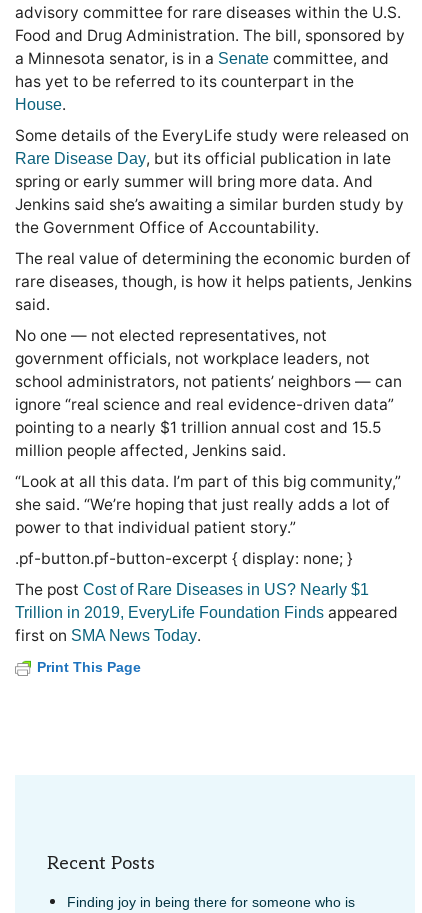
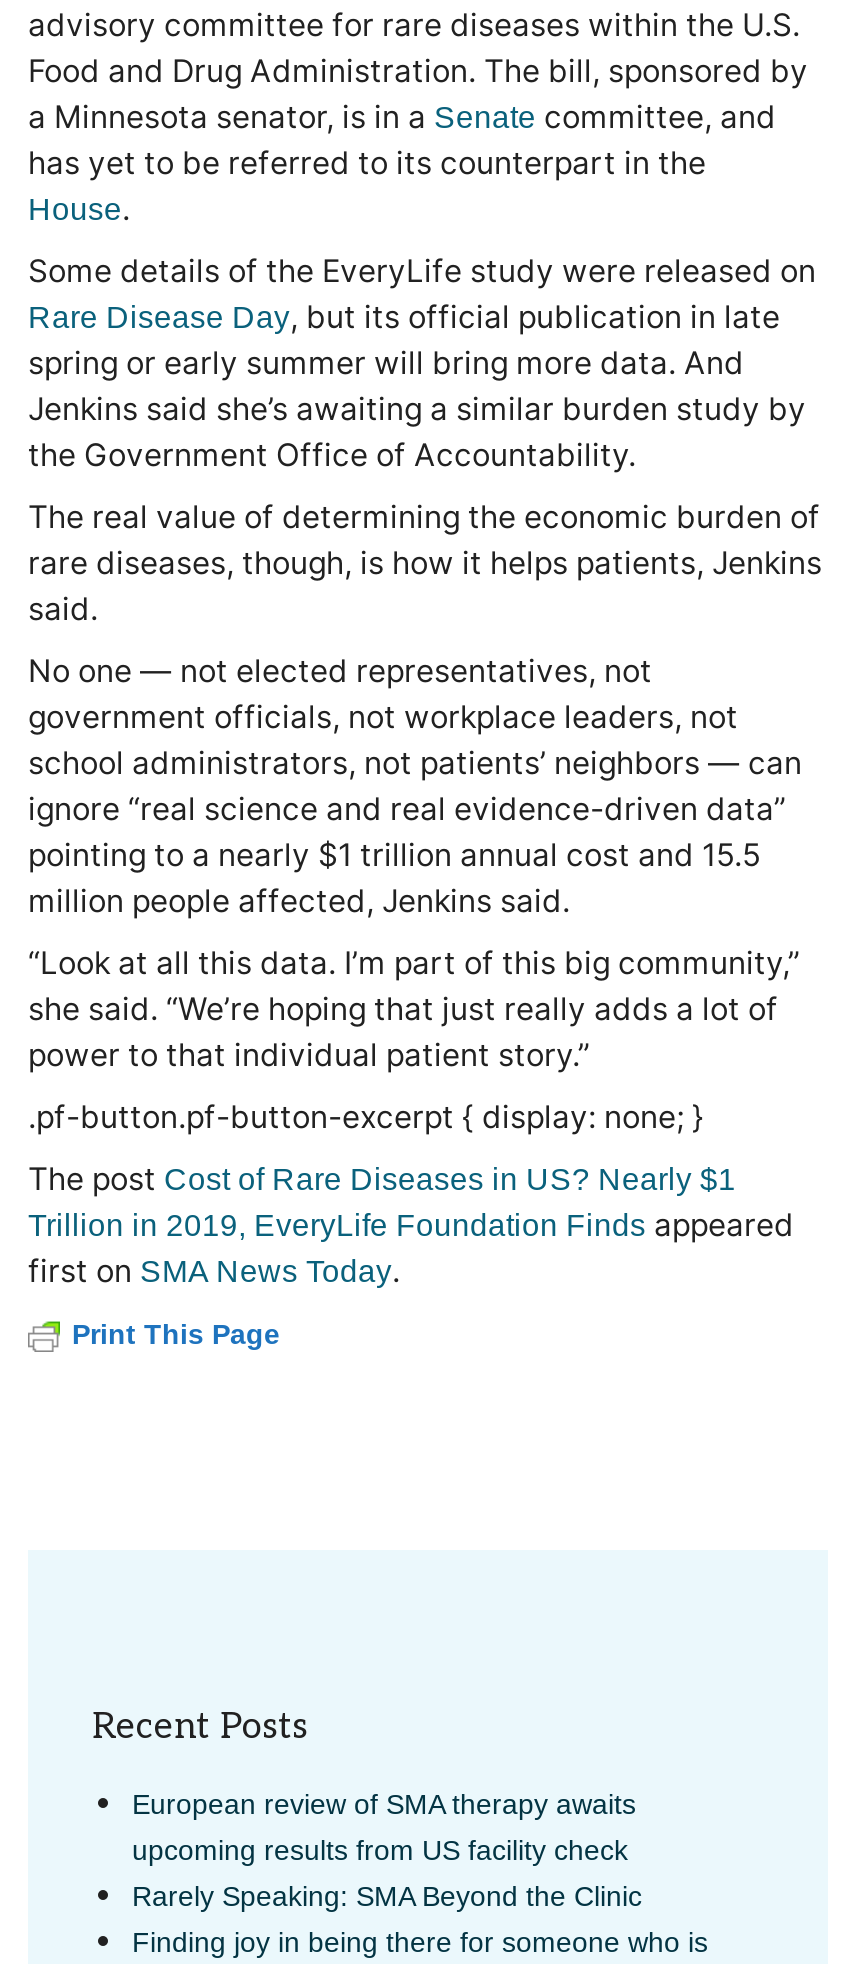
none -> [132,1787,642,1911] European review of SMA therapy awaits | upcoming results from US facility check | Rarely Speaking: SMA Beyond the Clinic

